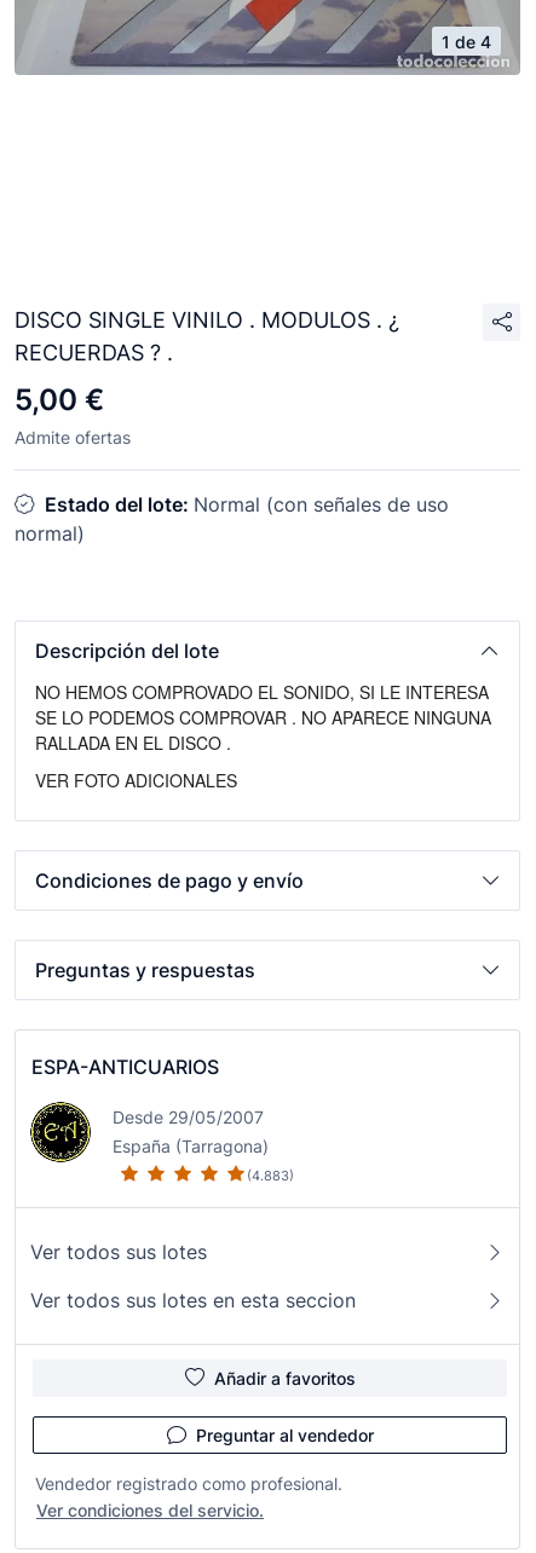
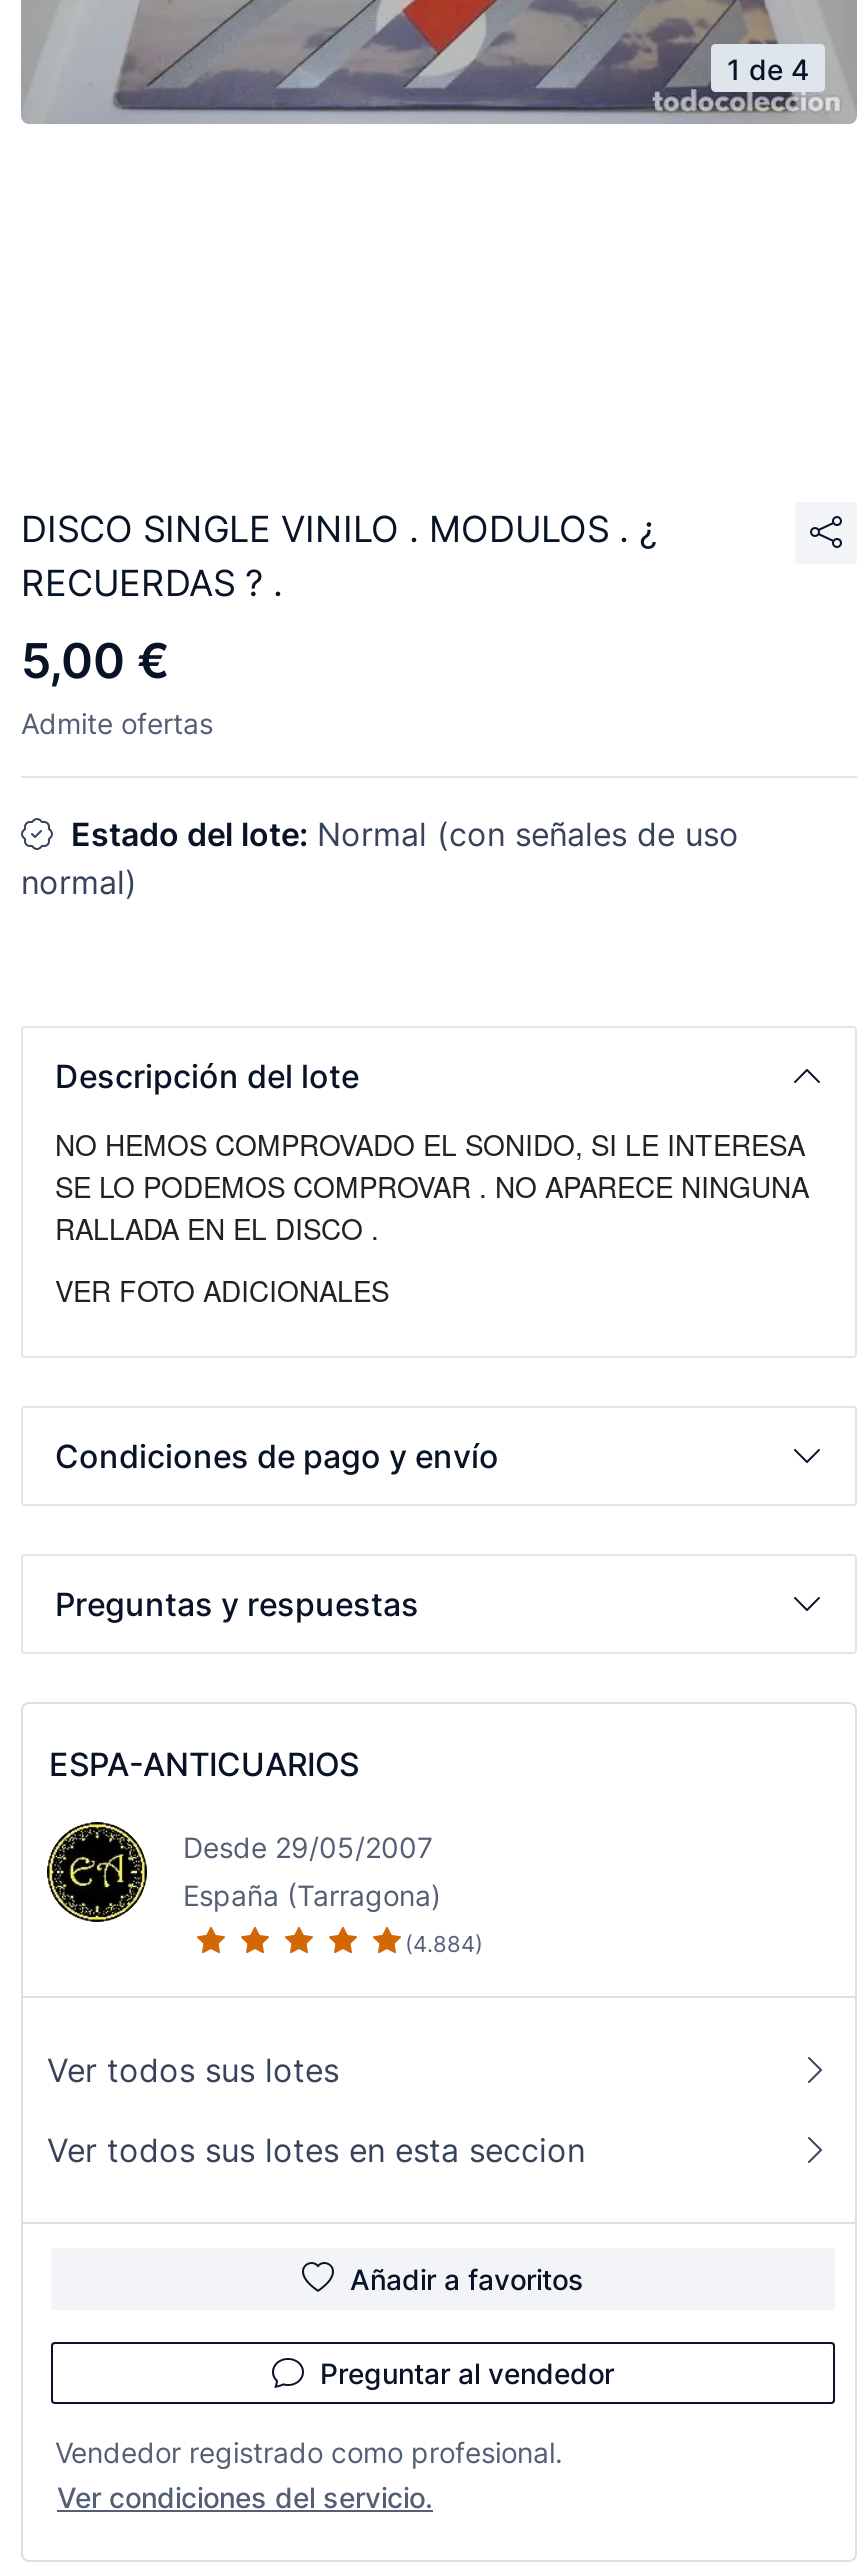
[247,1167,294,1184] (4.883) -> [405,1929,483,1957] (4.884)

